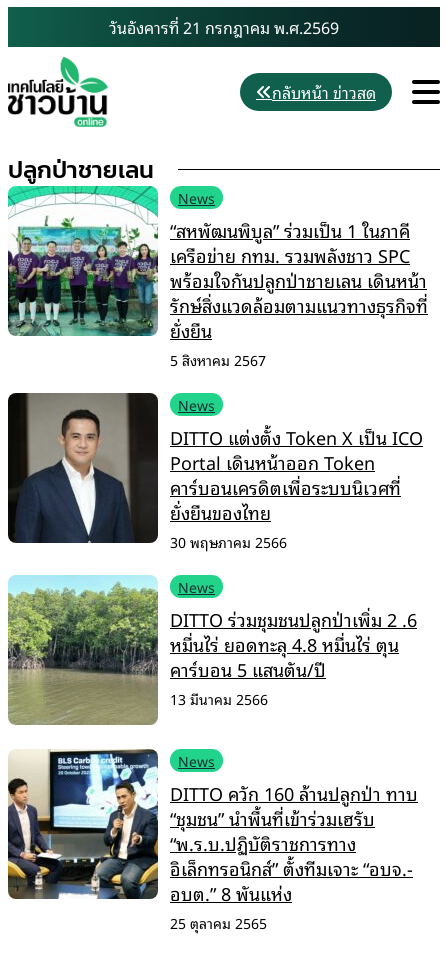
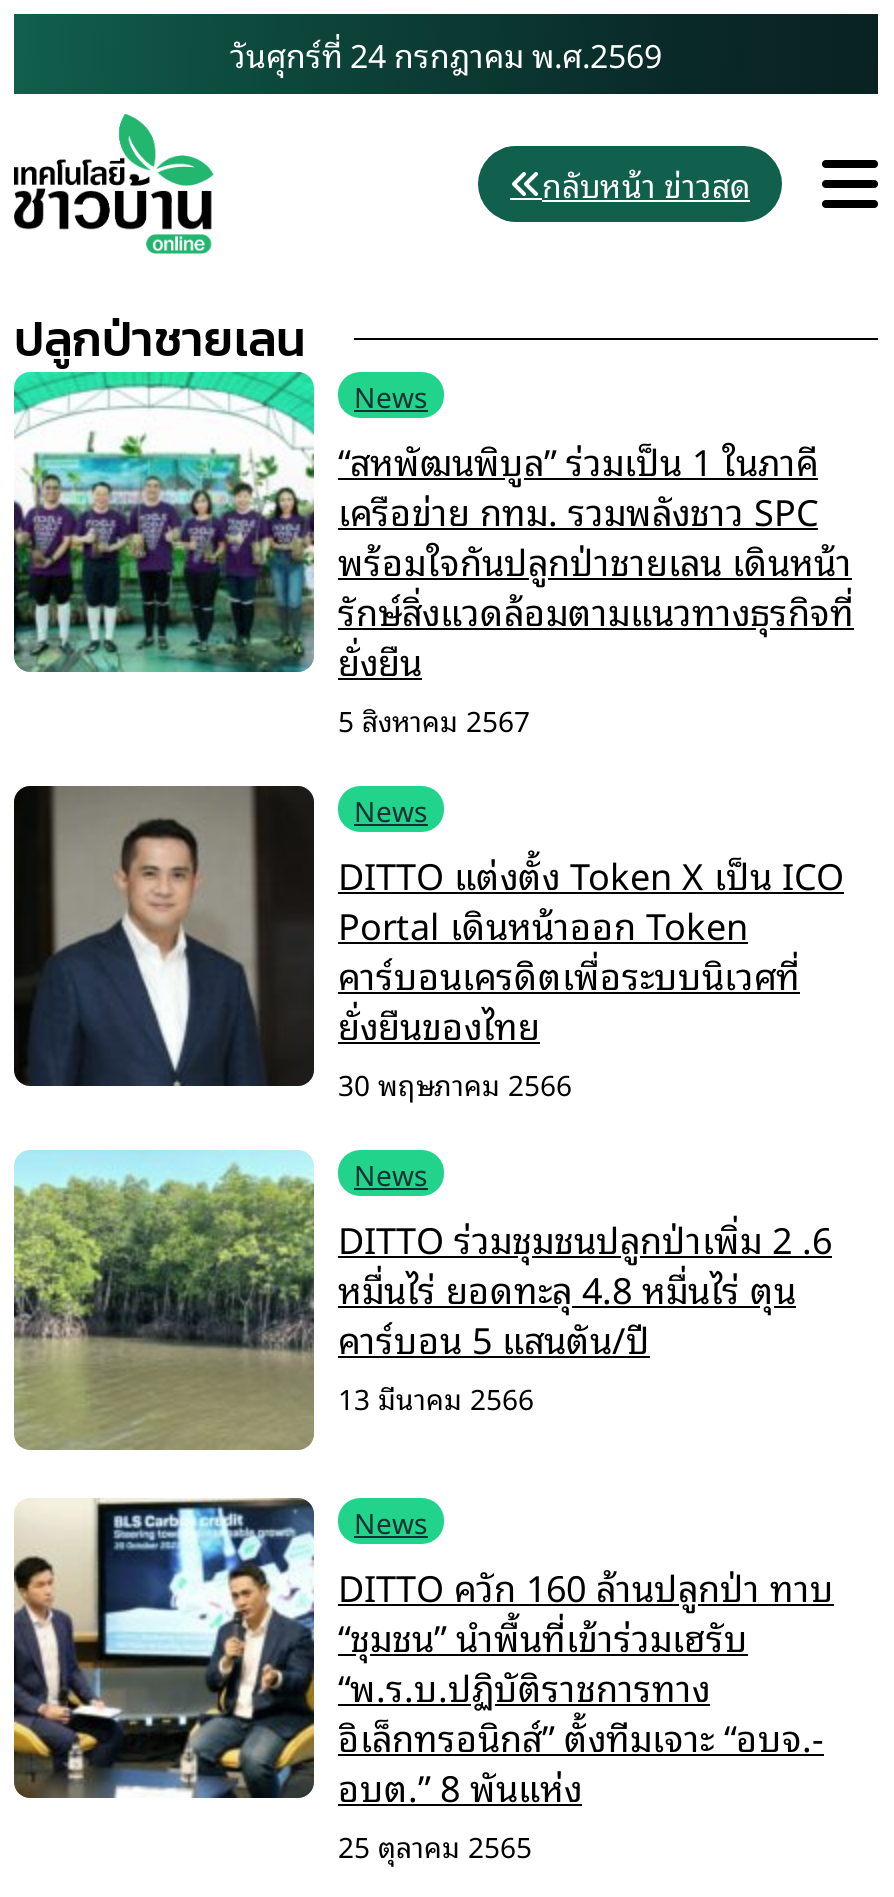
[109,14,339,40] วันอังคารที่ 21 กรกฎาคม พ.ศ.2569 -> [230,28,662,80] วันศุกร์ที่ 24 กรกฎาคม พ.ศ.2569

